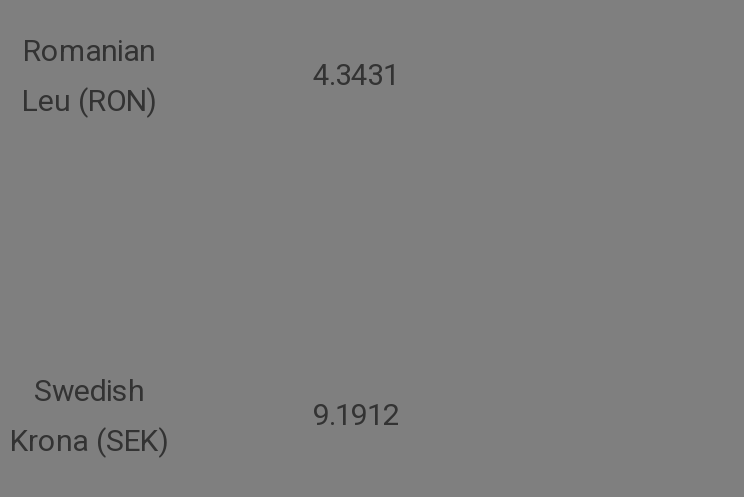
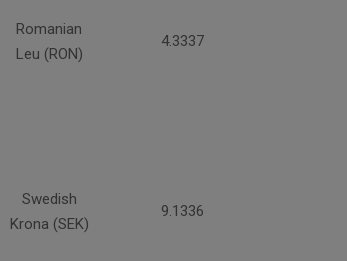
[313,56,399,92] 4.3431 -> [161,32,204,50] 4.3337
[313,396,399,432] 9.1912 -> [161,202,204,220] 9.1336

